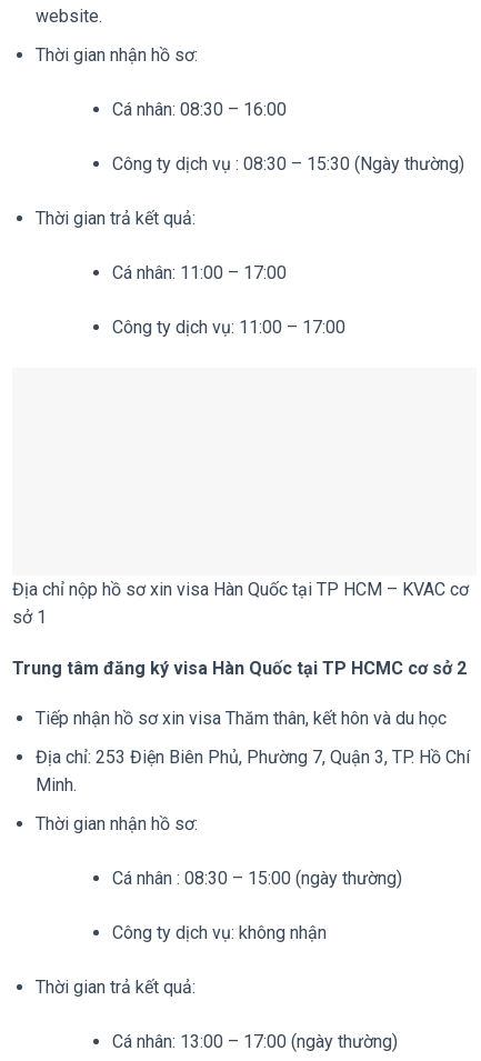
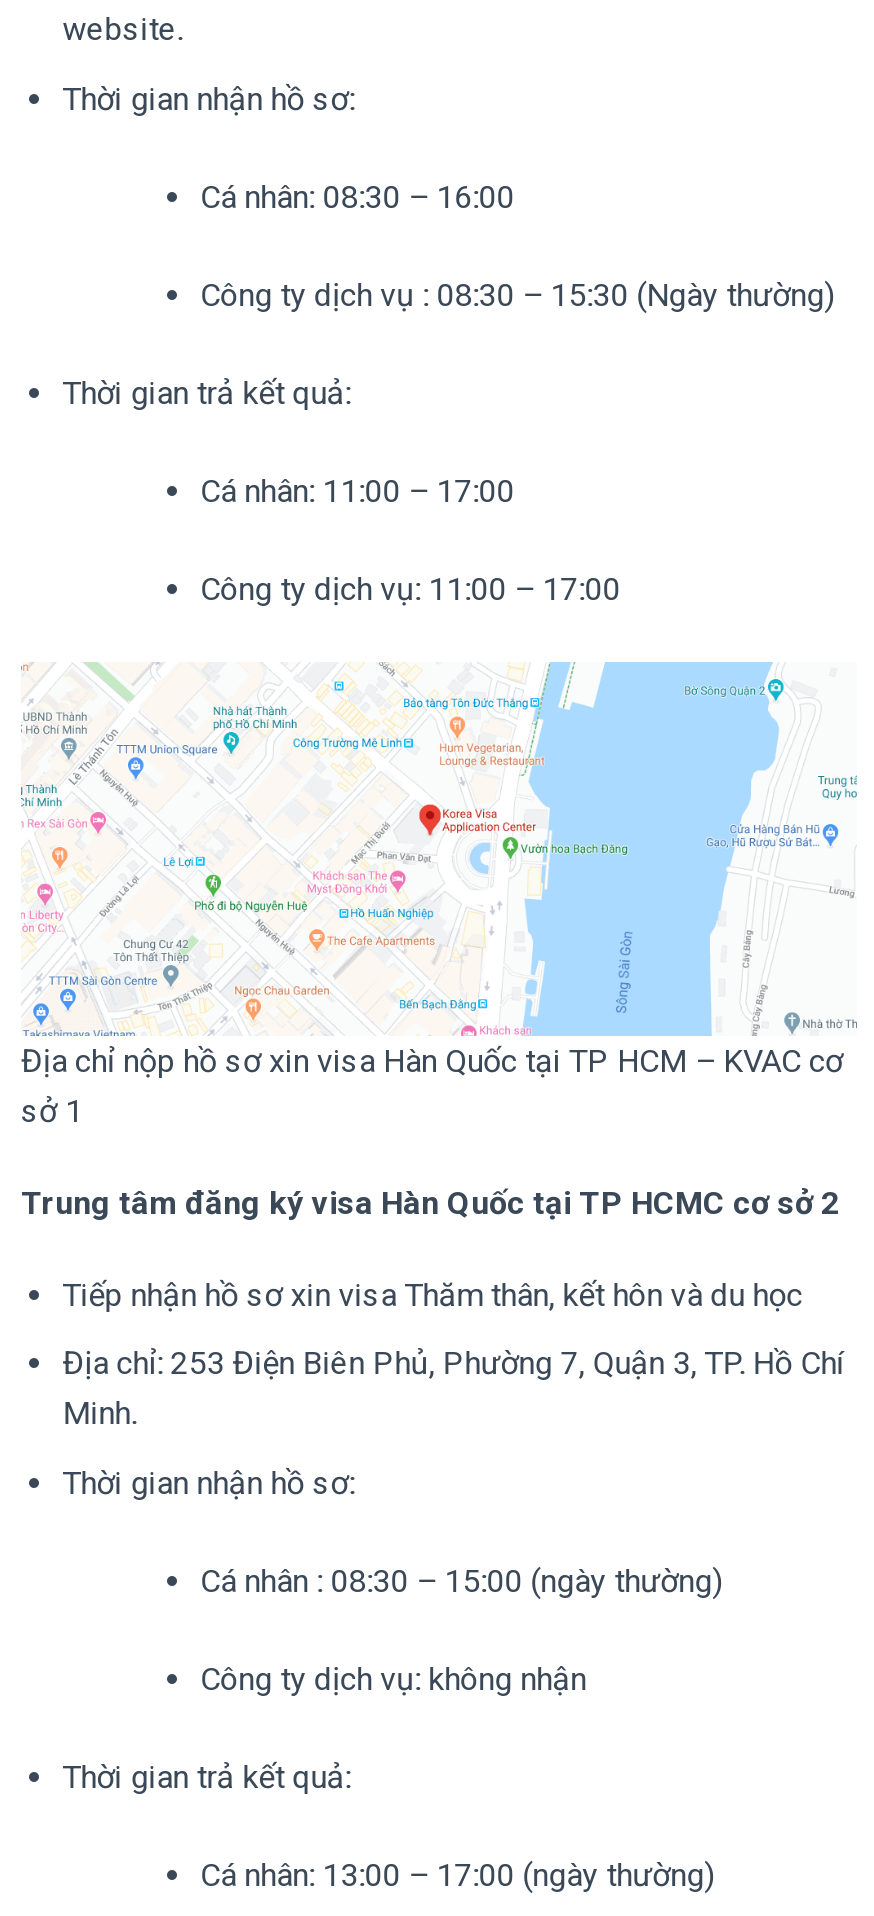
none -> [19,660,859,1036] [image]

